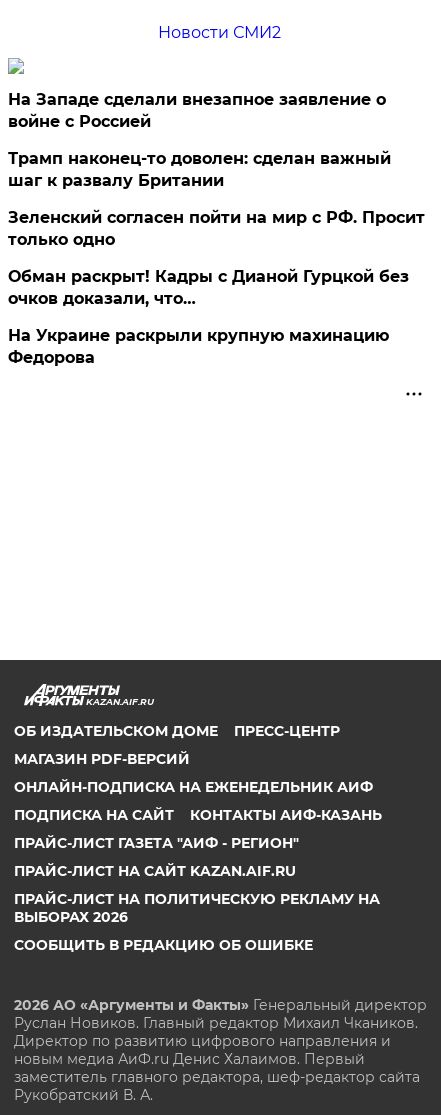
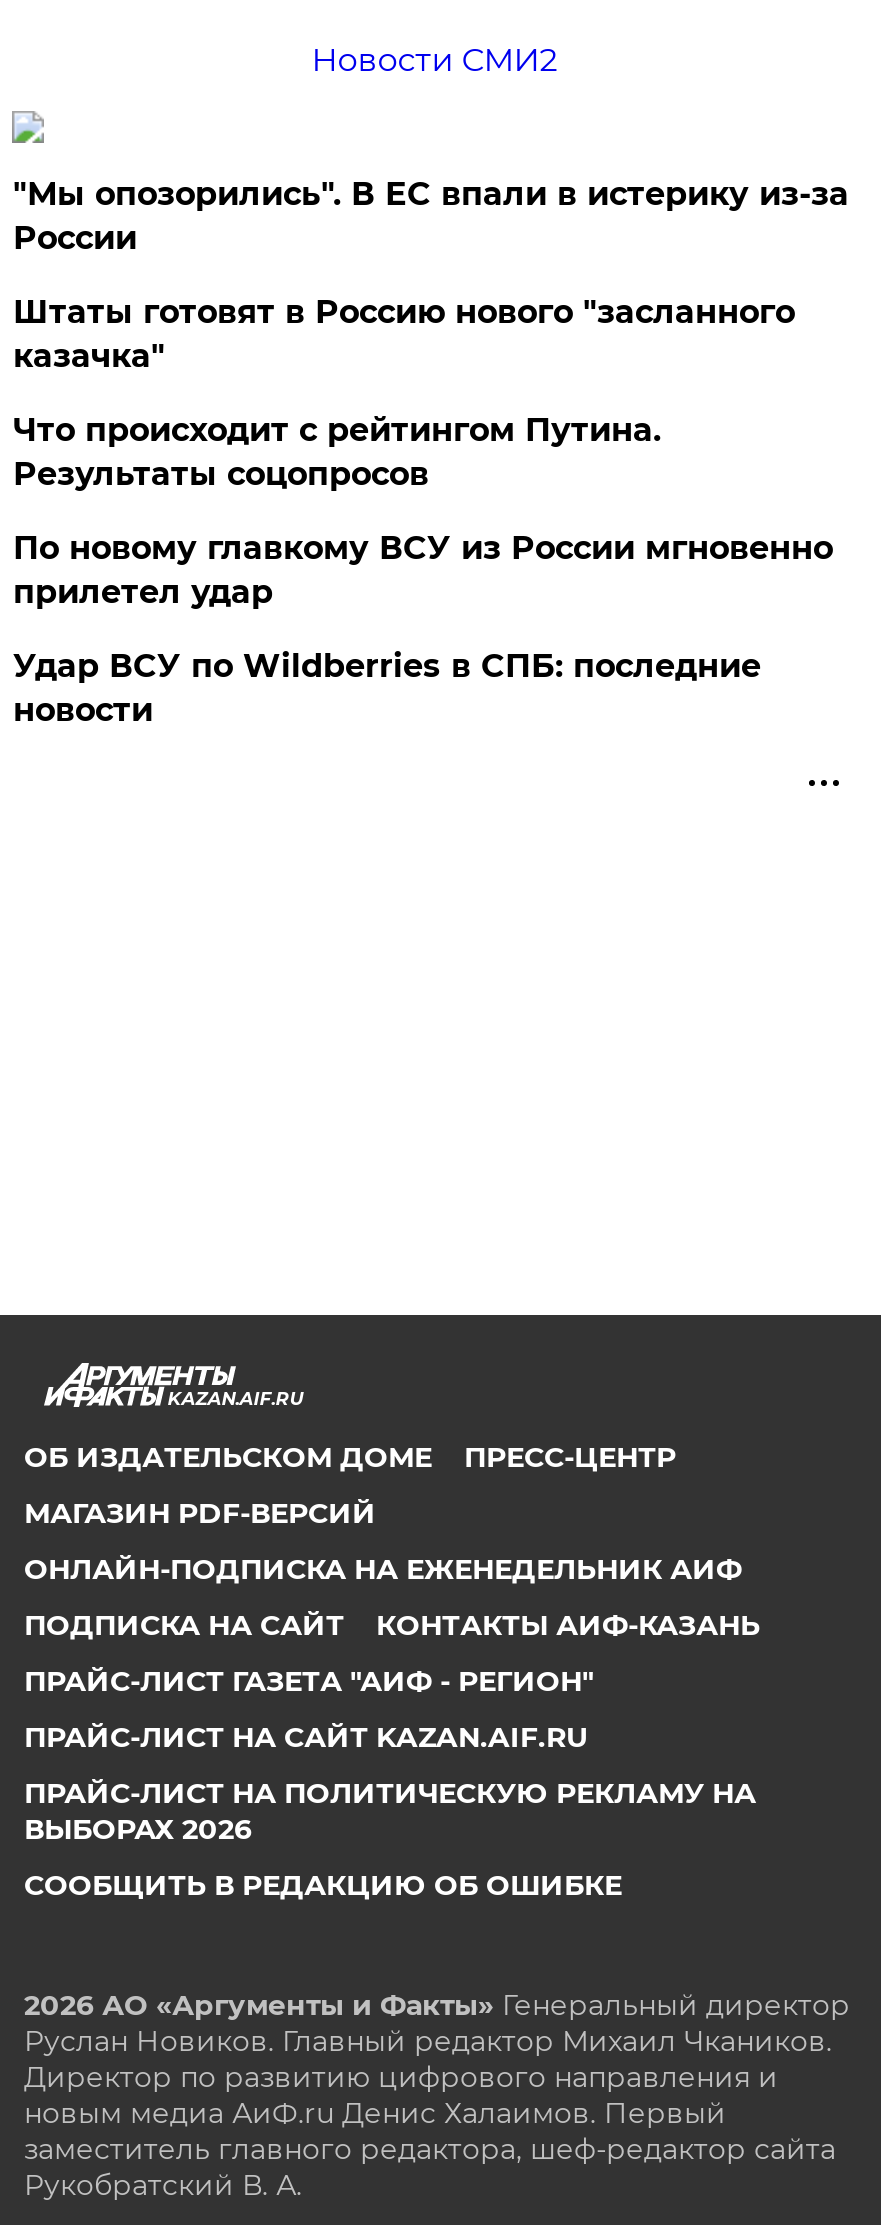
[8,90,386,131] На Западе сделали внезапное заявление о | войне с Россией -> [13,175,849,257] "Мы опозорились". В ЕС впали в истерику из-за | России
[8,149,391,190] Трамп наконец-то доволен: сделан важный | шаг к развалу Британии -> [13,293,795,375] Штаты готовят в Россию нового "засланного | казачка"
[8,208,425,249] Зеленский согласен пойти на мир с РФ. Просит | только одно -> [13,411,661,493] Что происходит с рейтингом Путина. | Результаты соцопросов
[8,267,409,308] Обман раскрыт! Кадры с Дианой Гурцкой без | очков доказали, что… -> [13,529,833,611] По новому главкому ВСУ из России мгновенно | прилетел удар
[8,326,389,367] На Украине раскрыли крупную махинацию | Федорова -> [13,647,761,729] Удар ВСУ по Wildberries в СПБ: последние | новости

